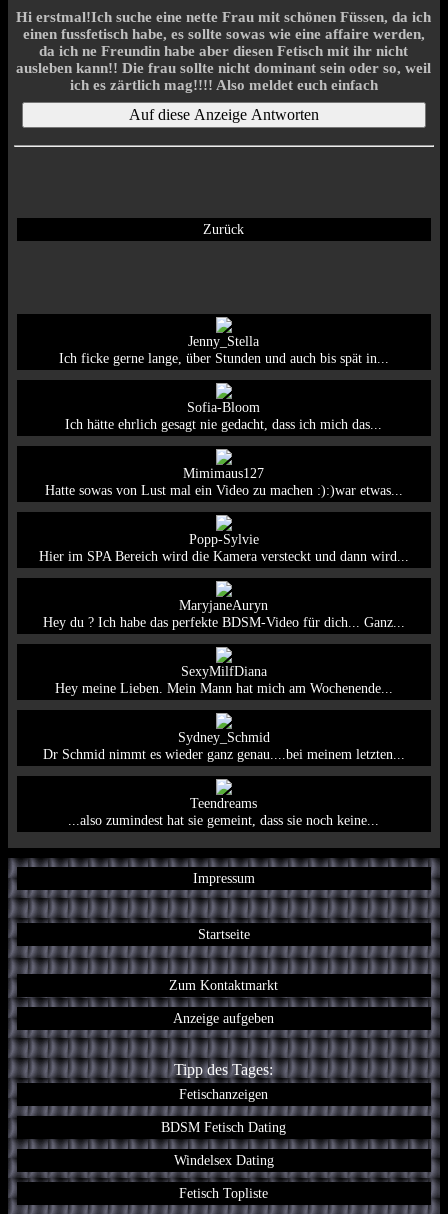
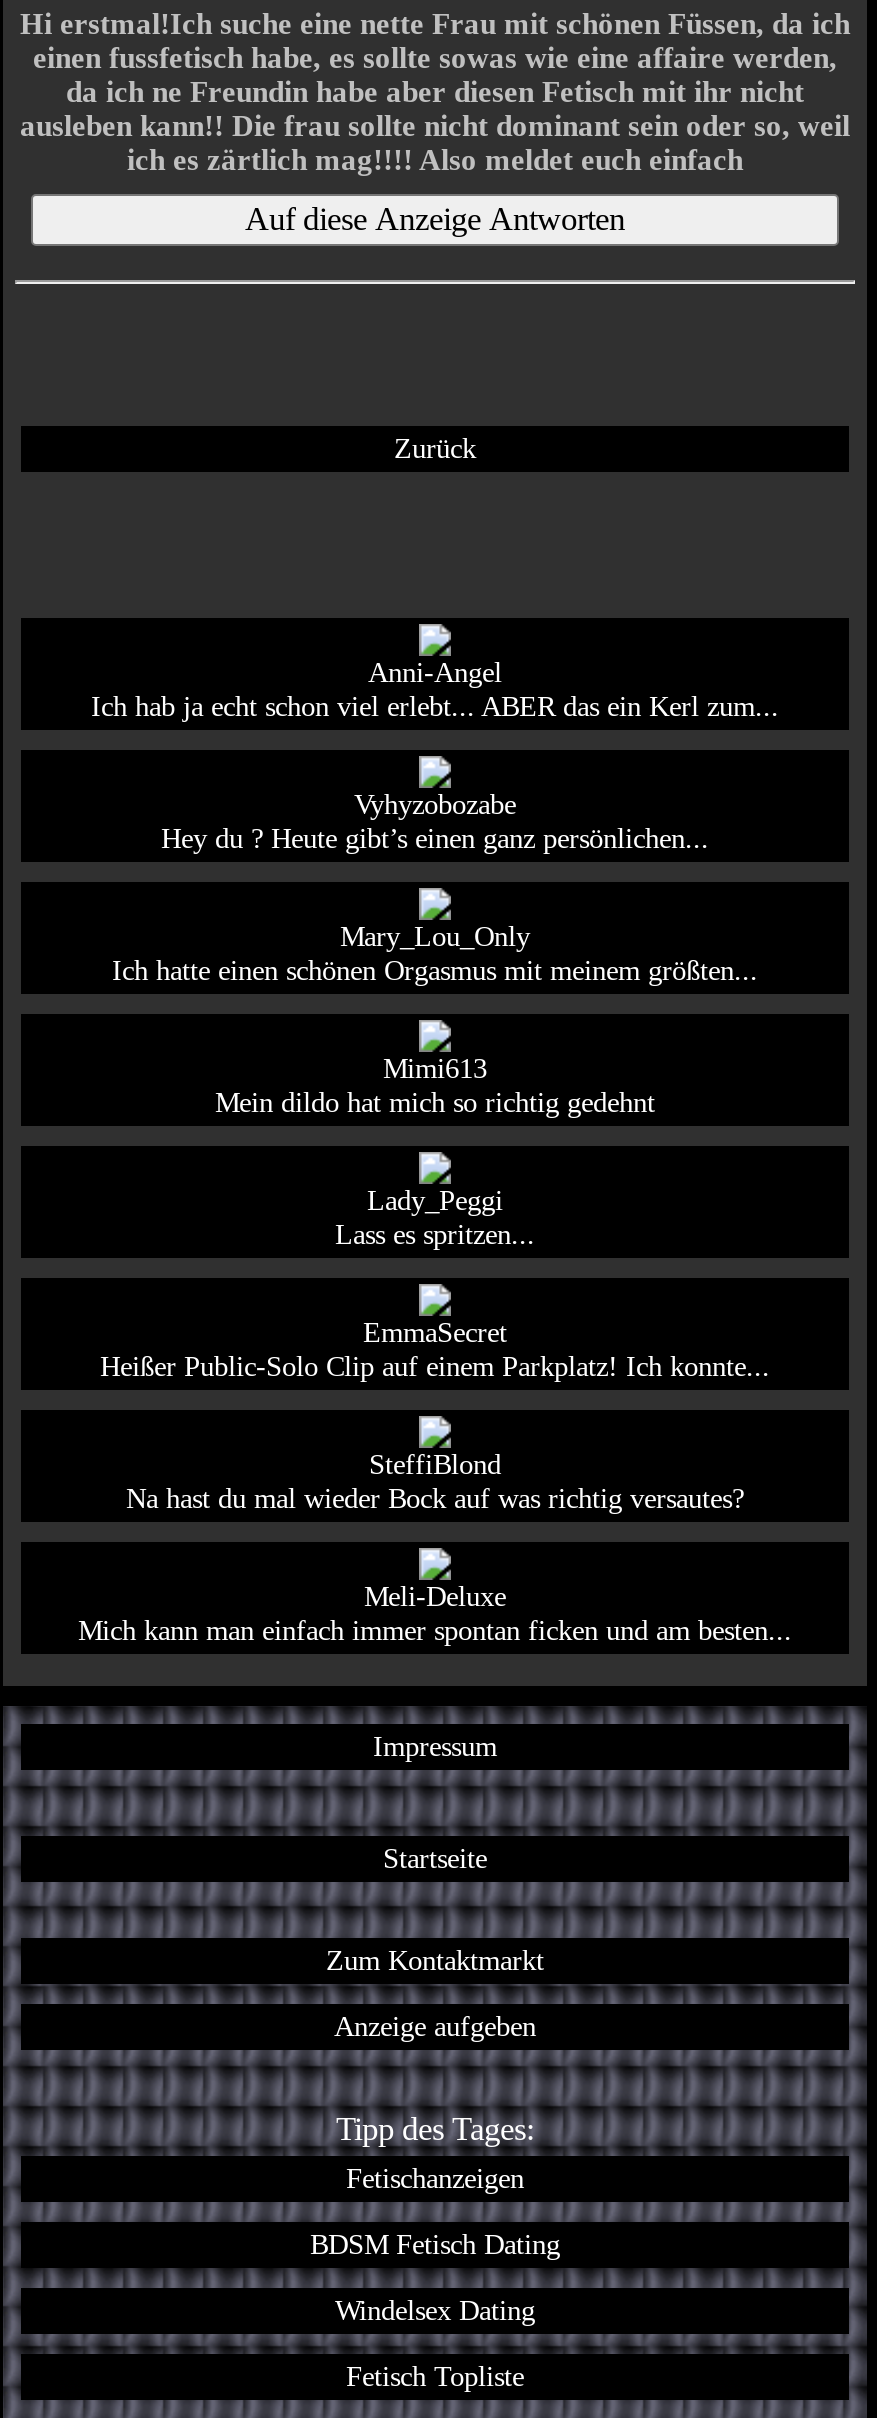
[59,333,389,366] Jenny_Stella | Ich ficke gerne lange, über Stunden und auch bis spät in... -> [91,656,779,722] Anni-Angel | Ich hab ja echt schon viel erlebt... ABER das ein Kerl zum...
[65,399,382,432] Sofia-Bloom | Ich hätte ehrlich gesagt nie gedacht, dass ich mich das... -> [161,788,709,854] Vyhyzobozabe | Hey du ? Heute gibt’s einen ganz persönlichen...
[45,465,403,498] Mimimaus127 | Hatte sowas von Lust mal ein Video zu machen :):)war etwas... -> [112,920,758,986] Mary_Lou_Only | Ich hatte einen schönen Orgasmus mit meinem größten...
[39,531,409,564] Popp-Sylvie | Hier im SPA Bereich wird die Kamera versteckt und dann wird... -> [215,1052,655,1118] Mimi613 | Mein dildo hat mich so richtig gedehnt
[43,597,405,630] MaryjaneAuryn | Hey du ? Ich habe das perfekte BDSM-Video für dich... Ganz... -> [335,1184,535,1250] Lady_Peggi | Lass es spritzen...
[55,663,393,696] SexyMilfDiana | Hey meine Lieben. Mein Mann hat mich am Wochenende... -> [100,1316,770,1382] EmmaSecret | Heißer Public-Solo Clip auf einem Parkplatz! Ich konnte...
[43,729,405,762] Sydney_Schmid | Dr Schmid nimmt es wieder ganz genau....bei meinem letzten... -> [126,1448,744,1514] SteffiBlond | Na hast du mal wieder Bock auf was richtig versautes?
[68,795,379,828] Teendreams | ...also zumindest hat sie gemeint, dass sie noch keine... -> [78,1580,792,1646] Meli-Deluxe | Mich kann man einfach immer spontan ficken und am besten...

